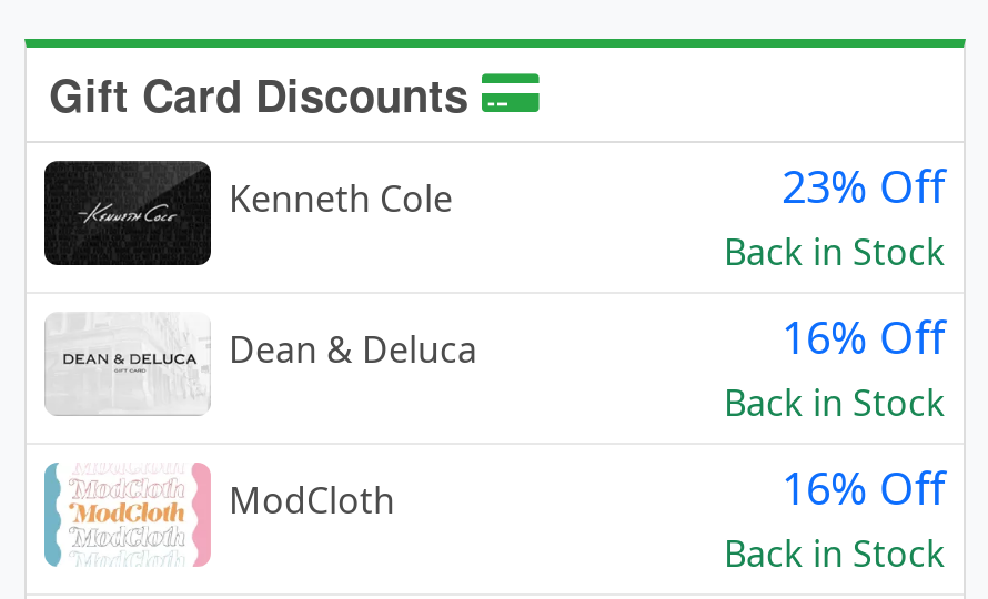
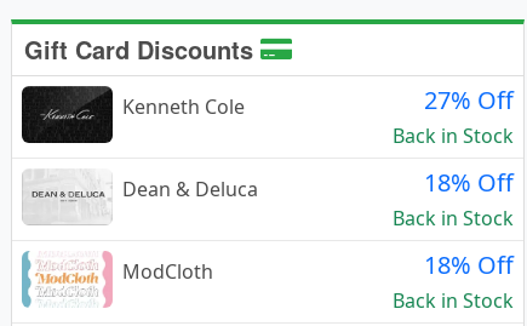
[782,156,946,216] 23% Off -> [424,83,514,116] 27% Off
[782,307,946,366] 16% Off -> [424,166,514,198] 18% Off
[782,457,946,517] 16% Off -> [424,248,514,281] 18% Off

